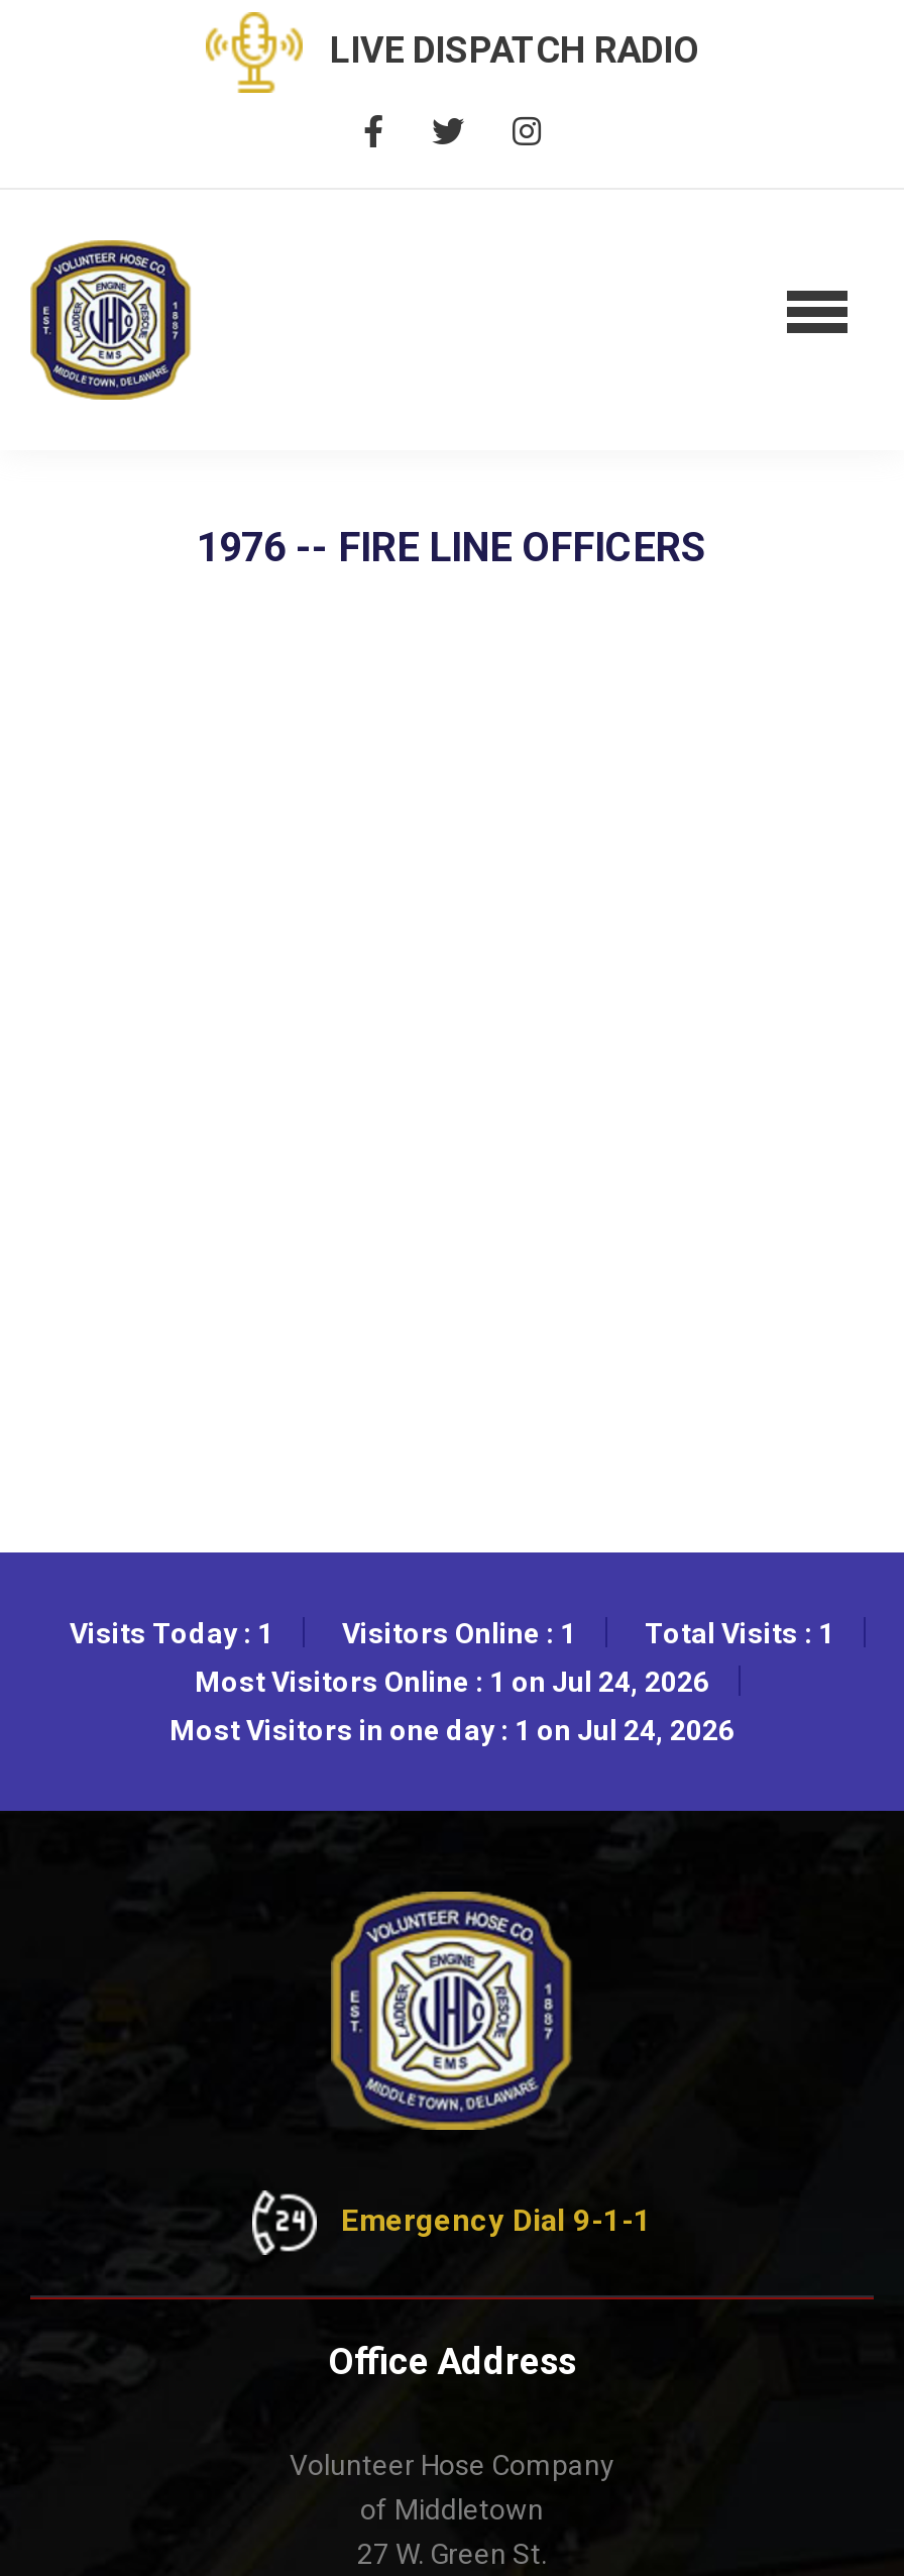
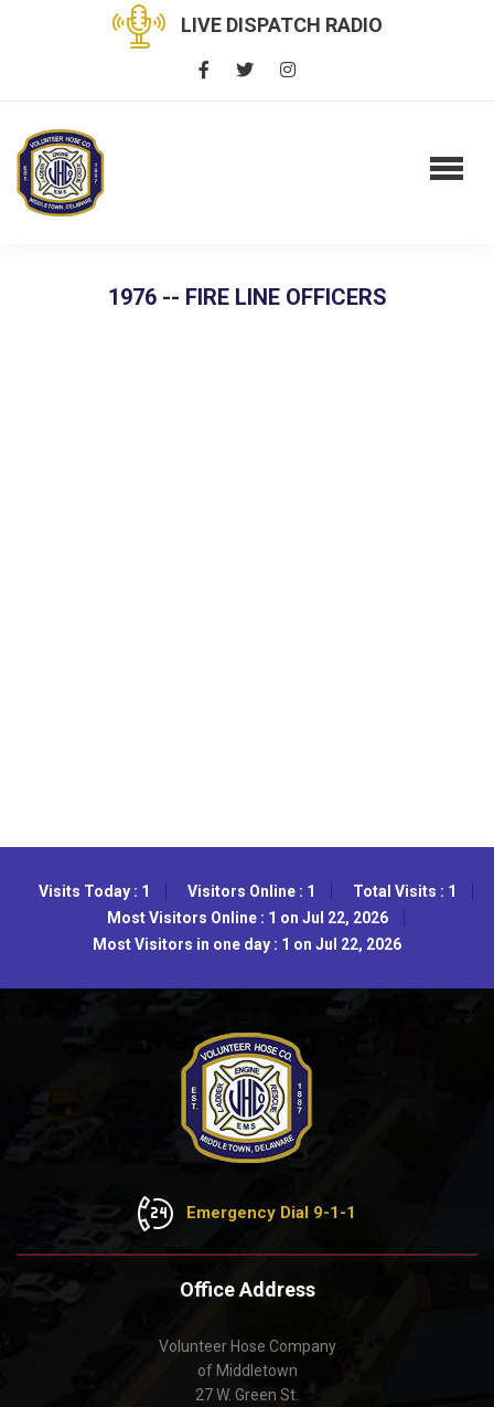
[195,1665,709,1697] Most Visitors Online : 1 on Jul 24, 2026 -> [106,909,388,926] Most Visitors Online : 1 on Jul 22, 2026
[169,1713,734,1746] Most Visitors in one day : 1 on Jul 24, 2026 -> [93,935,401,953] Most Visitors in one day : 1 on Jul 22, 2026

